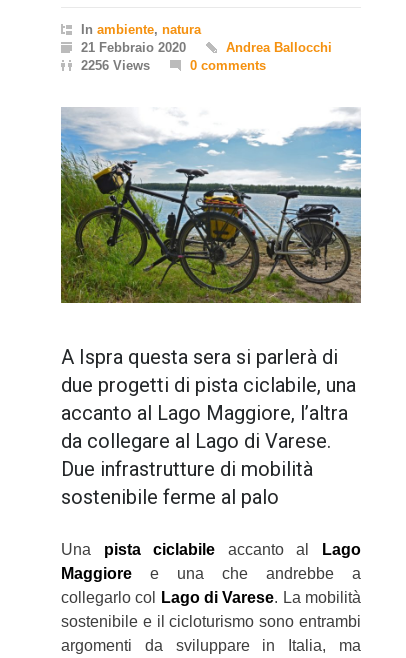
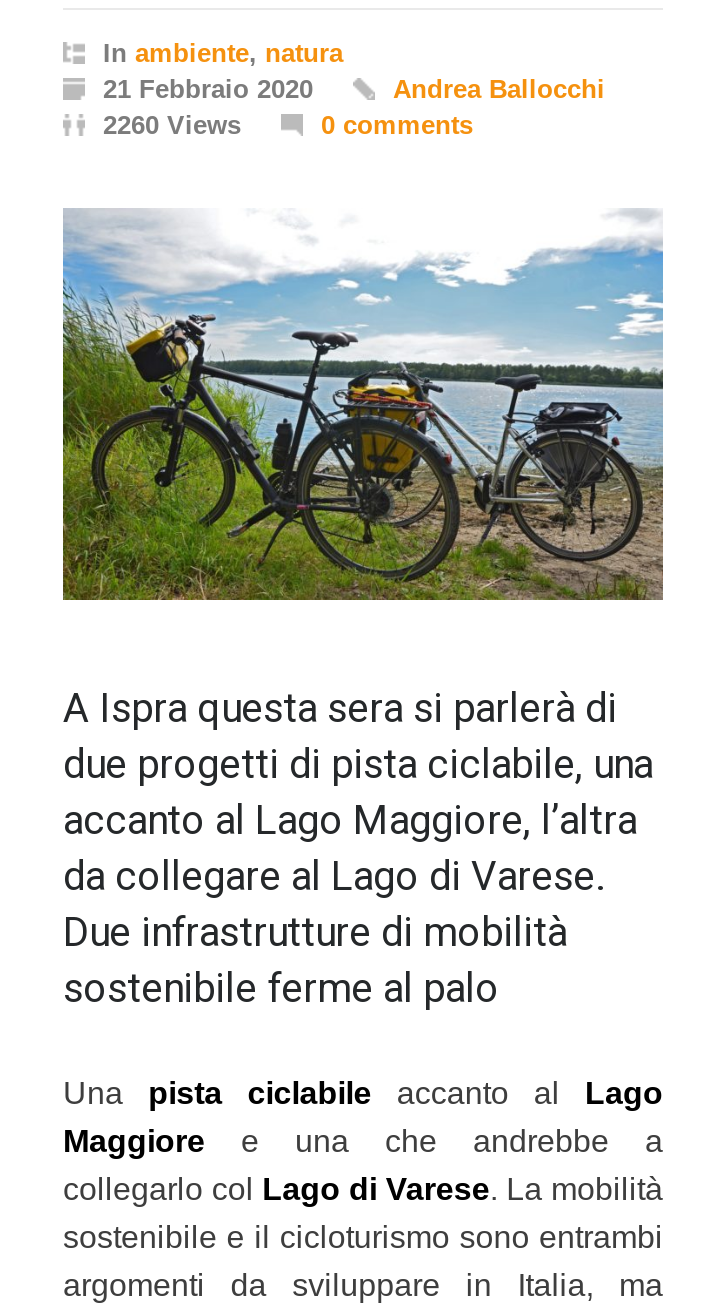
[81,58,150,73] 2256 Views -> [103,110,241,140] 2260 Views

